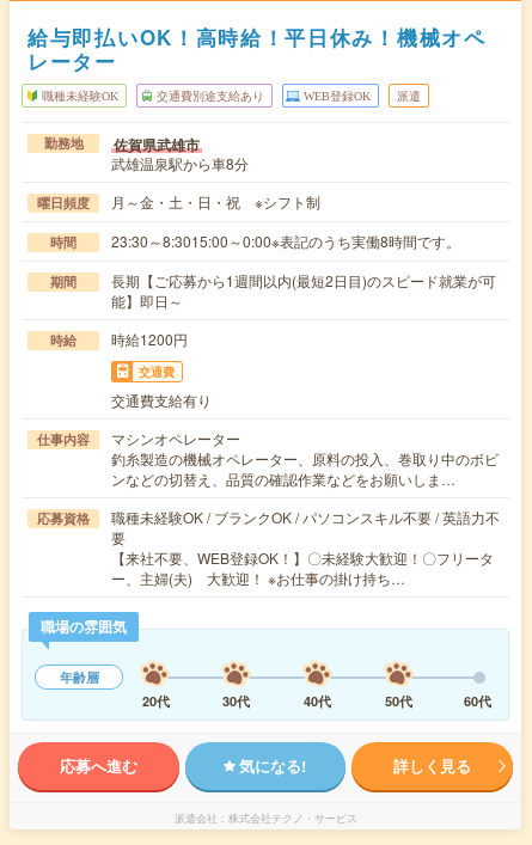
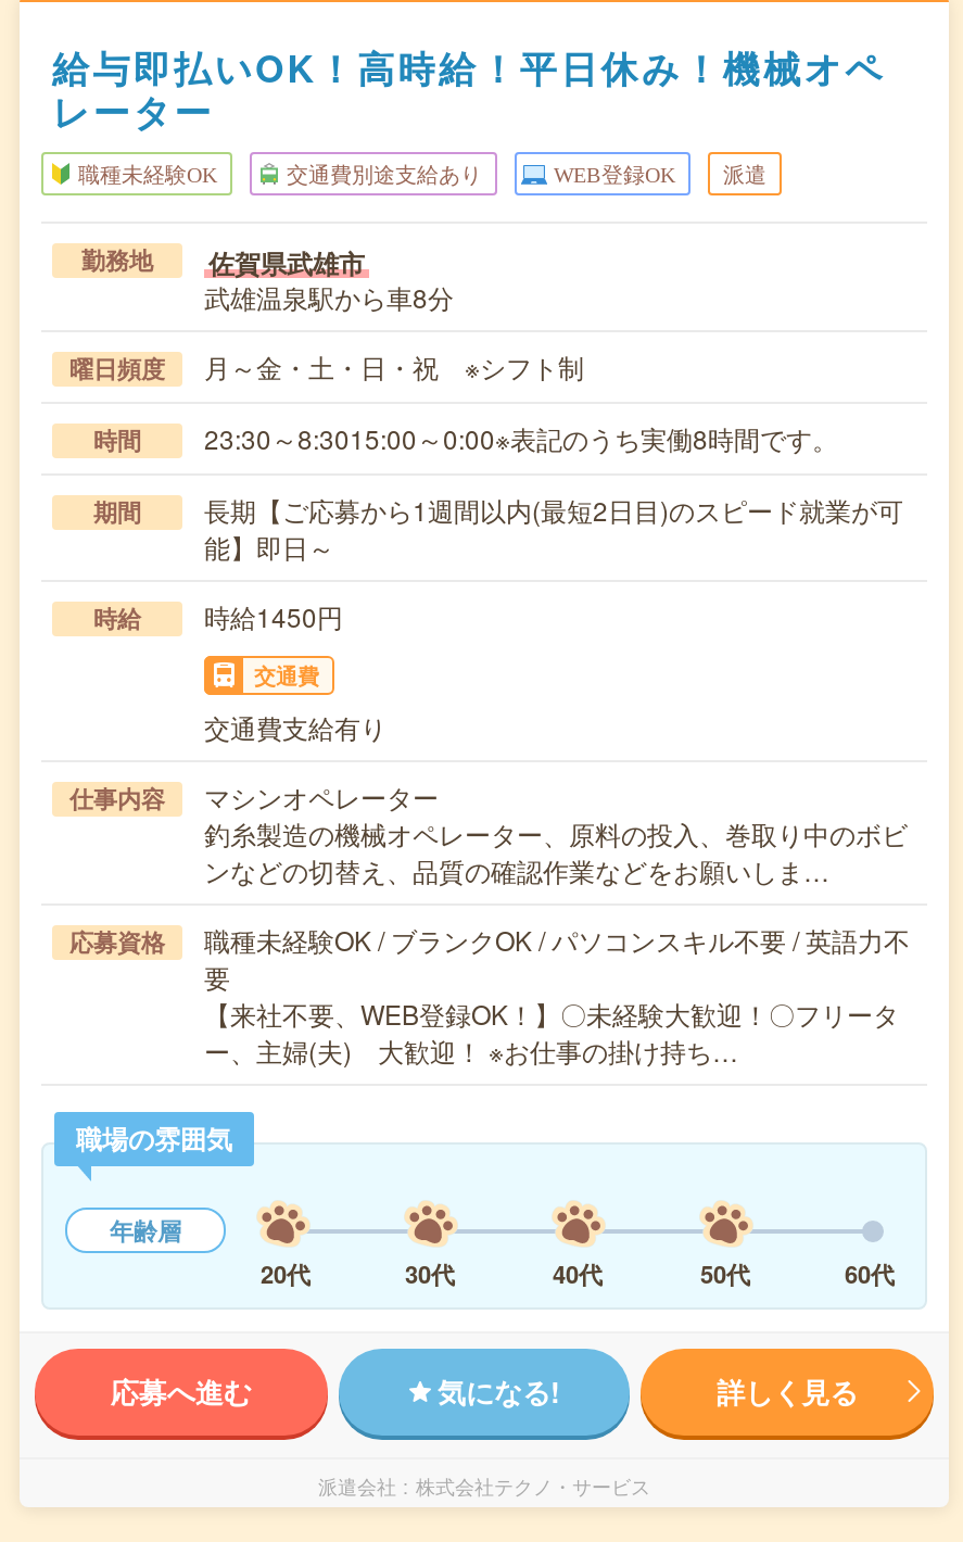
[50,328,188,348] 時給 時給1200円 -> [93,596,343,633] 時給 時給1450円

